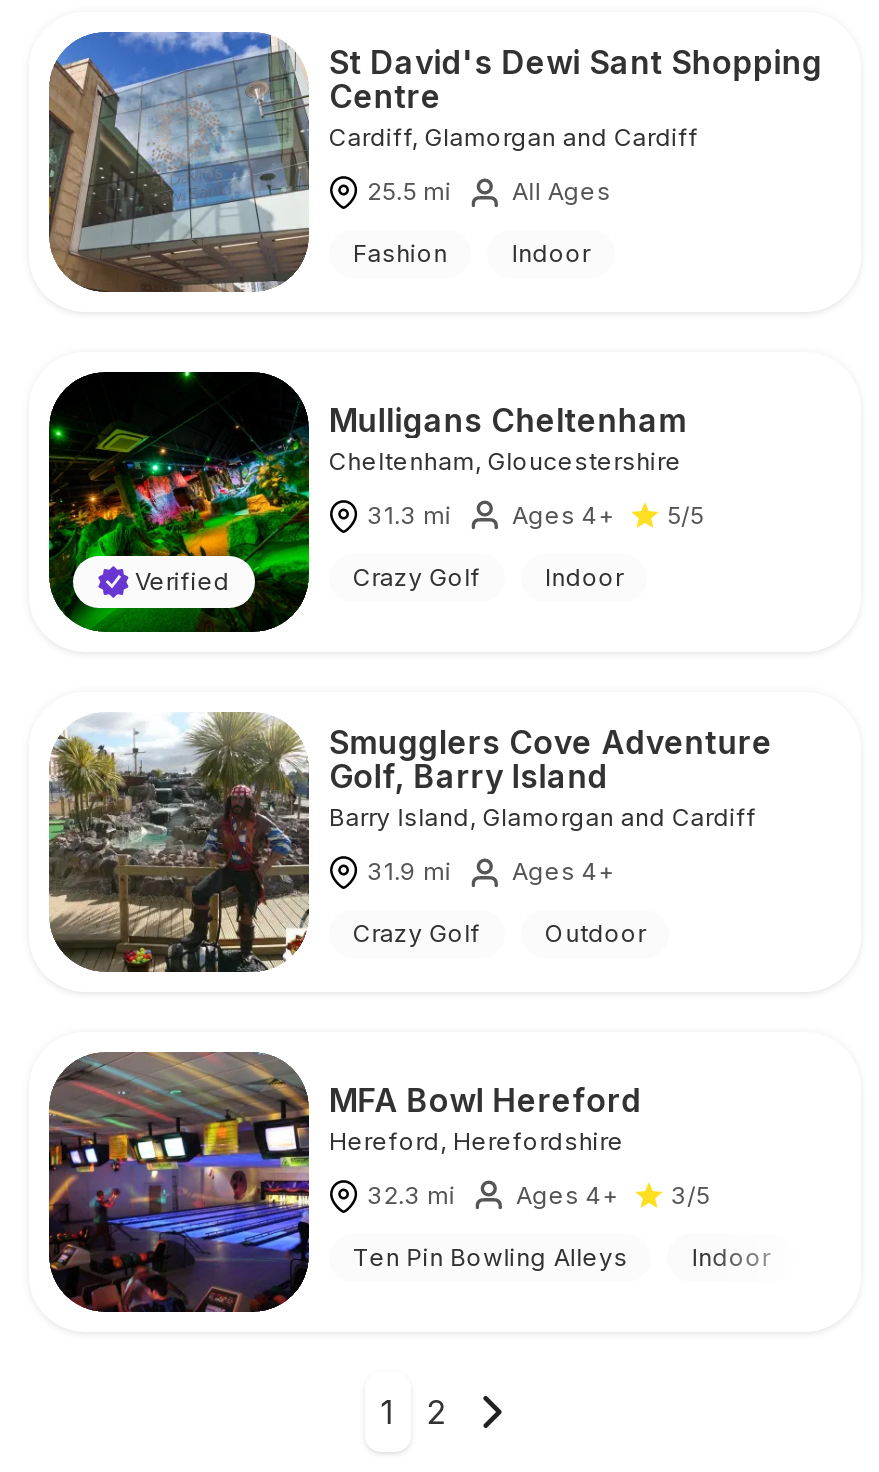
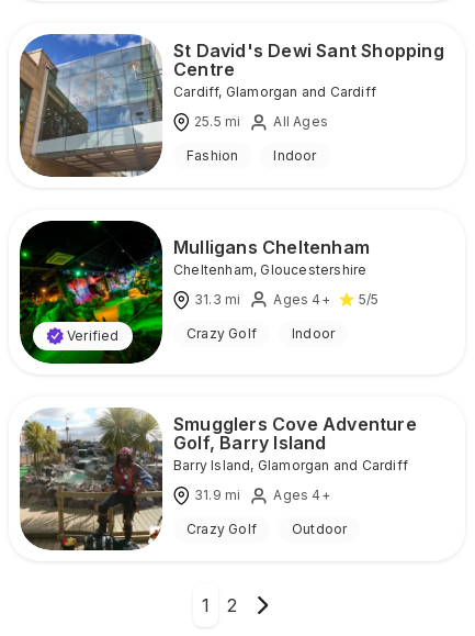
[47,1050,770,1312] [image] | MFA Bowl Hereford | Hereford, Herefordshire | 32.3 mi | Ages 4+ | 3/5 | Ten Pin Bowling Alleys | Indoor -> none

